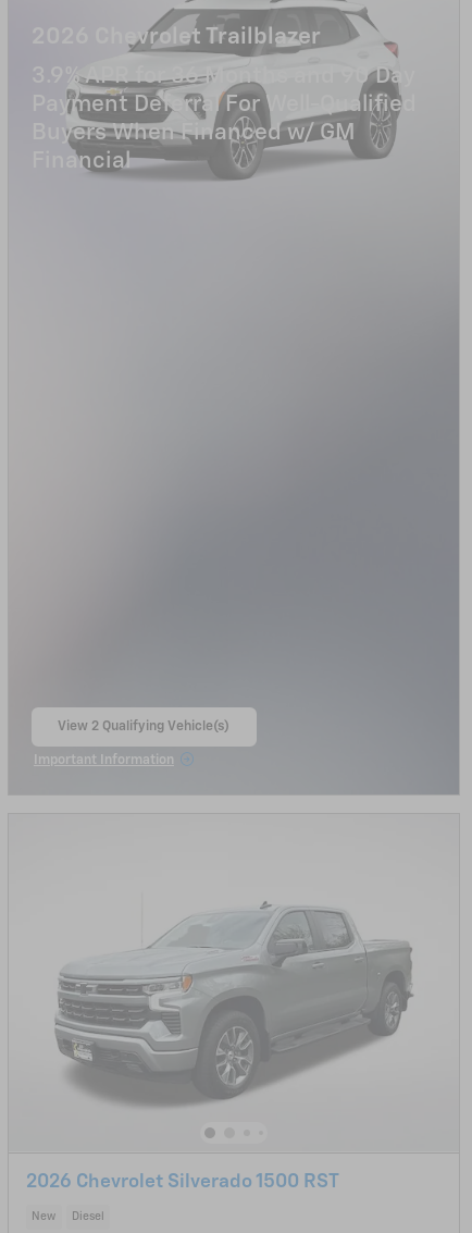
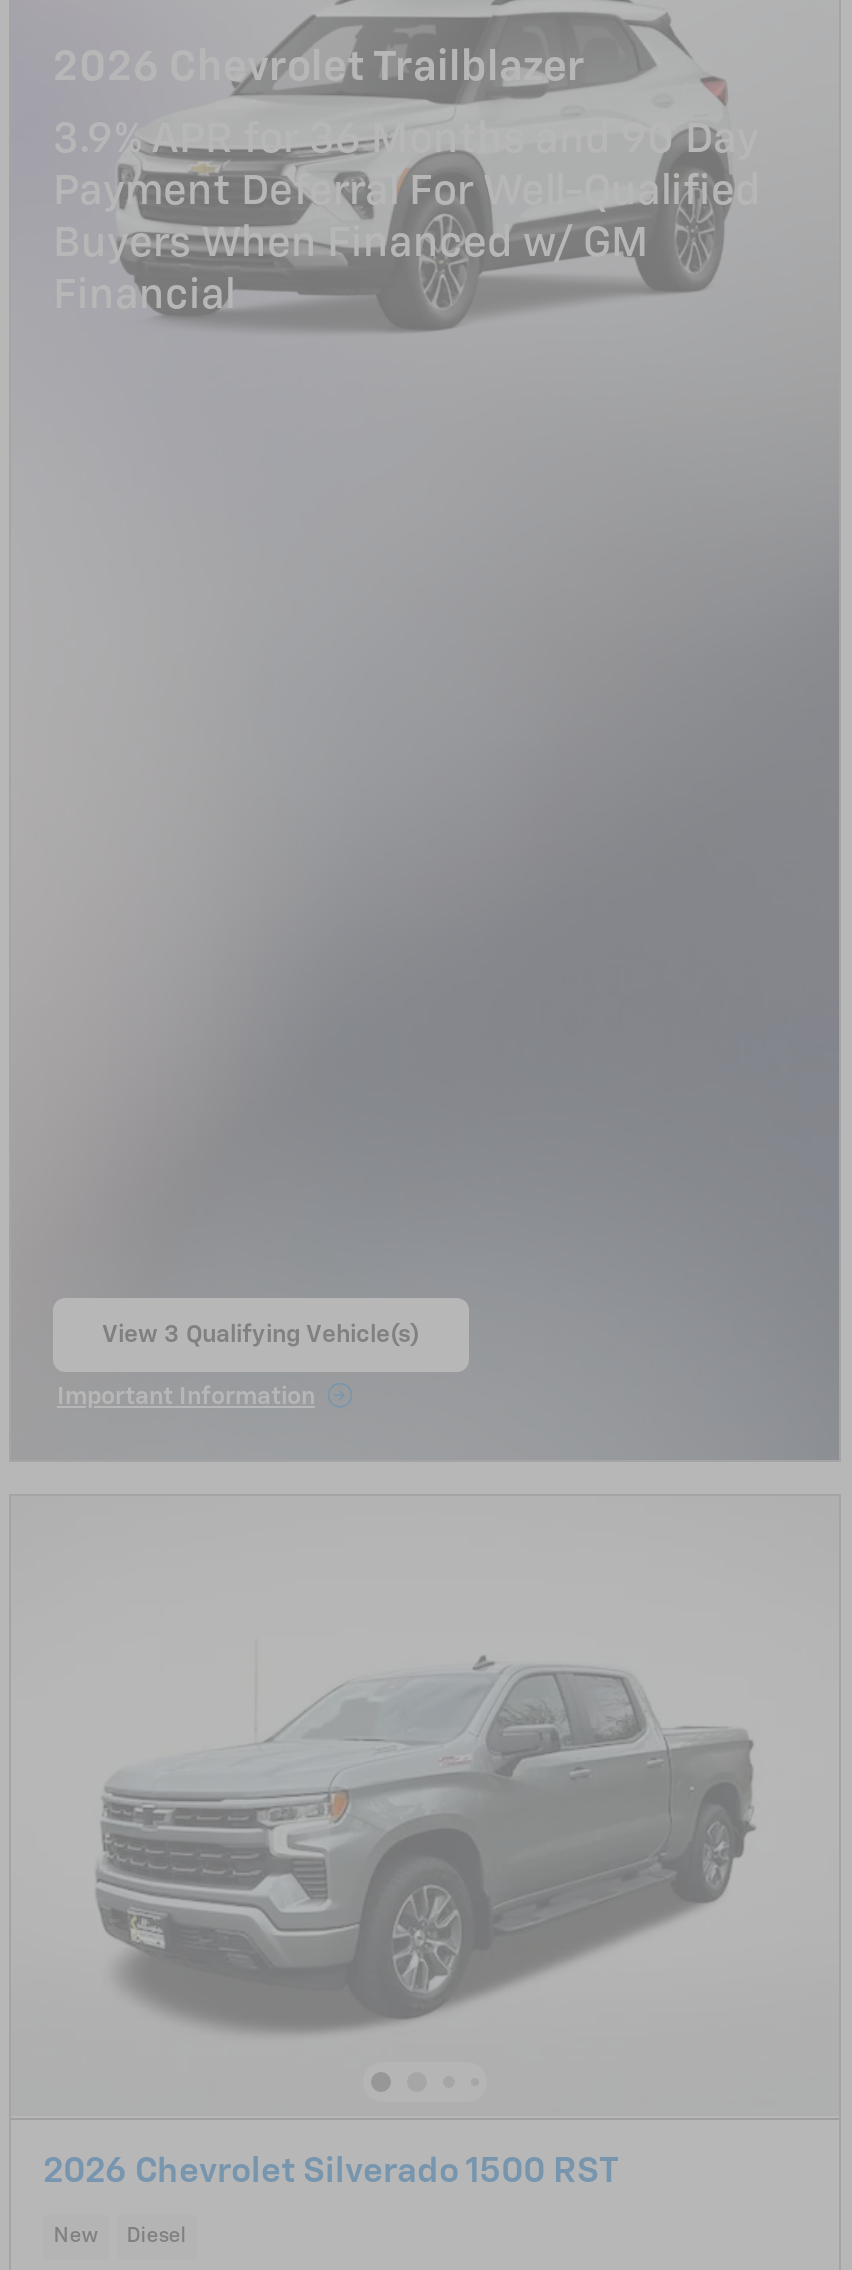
[58,720,230,734] View 2 Qualifying Vehicle(s) -> [102,1323,420,1349] View 3 Qualifying Vehicle(s)

